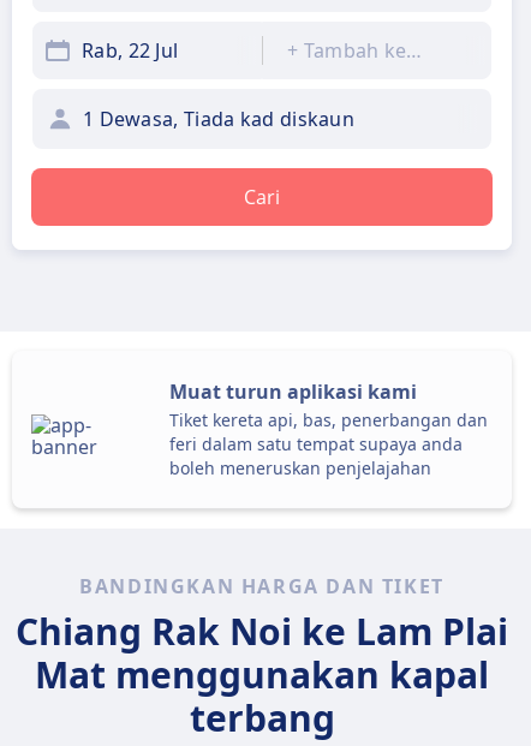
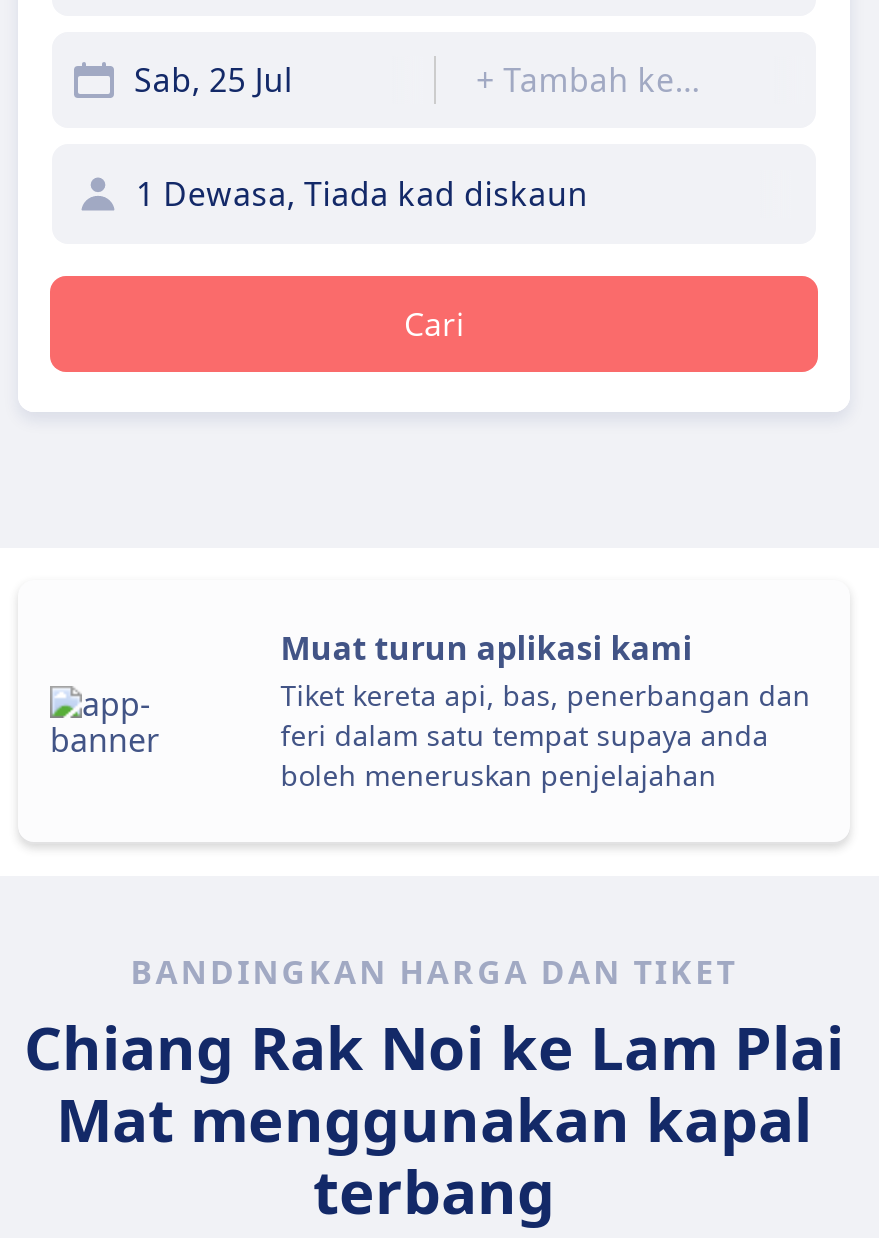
[82,37,178,64] Rab, 22 Jul -> [134,58,293,102] Sab, 25 Jul

